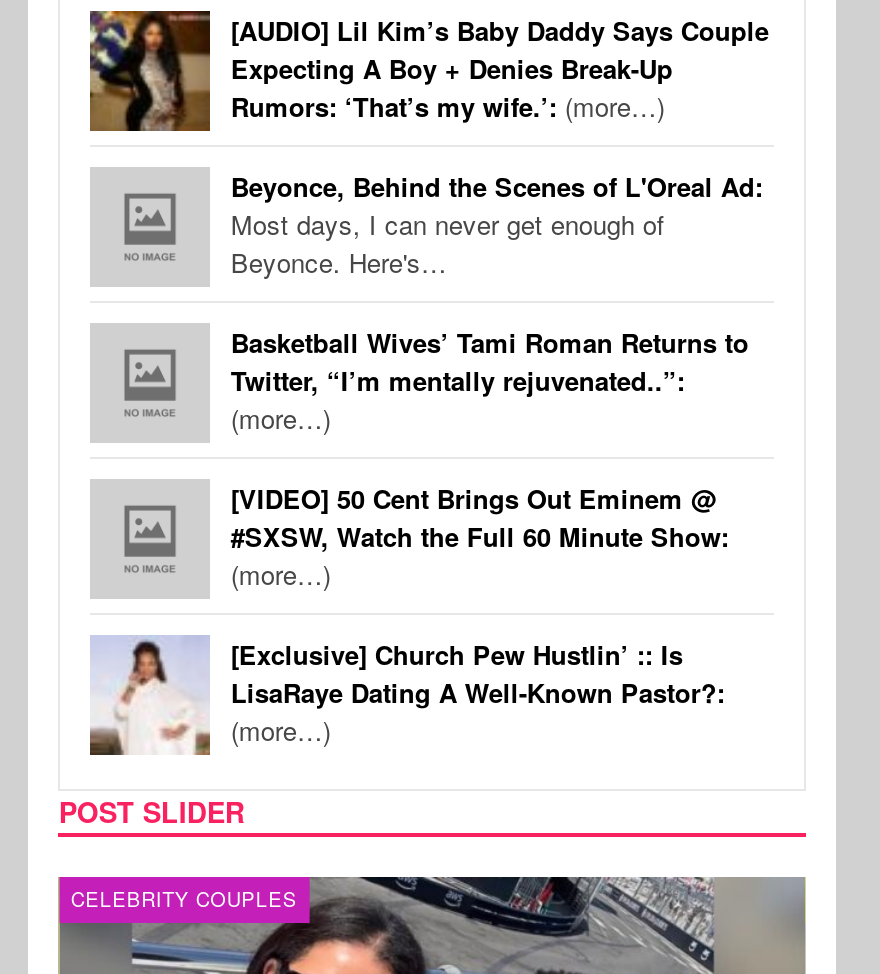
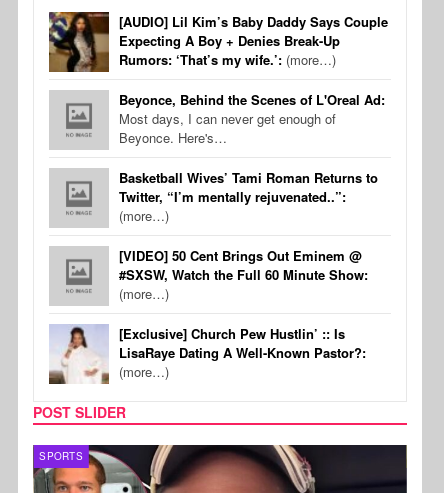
[71,885,297,913] CELEBRITY COUPLES -> [39,449,83,463] SPORTS

